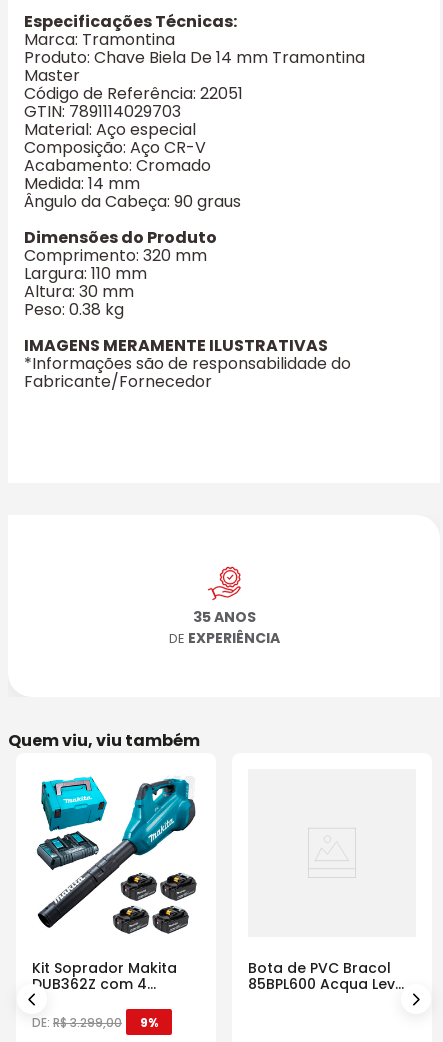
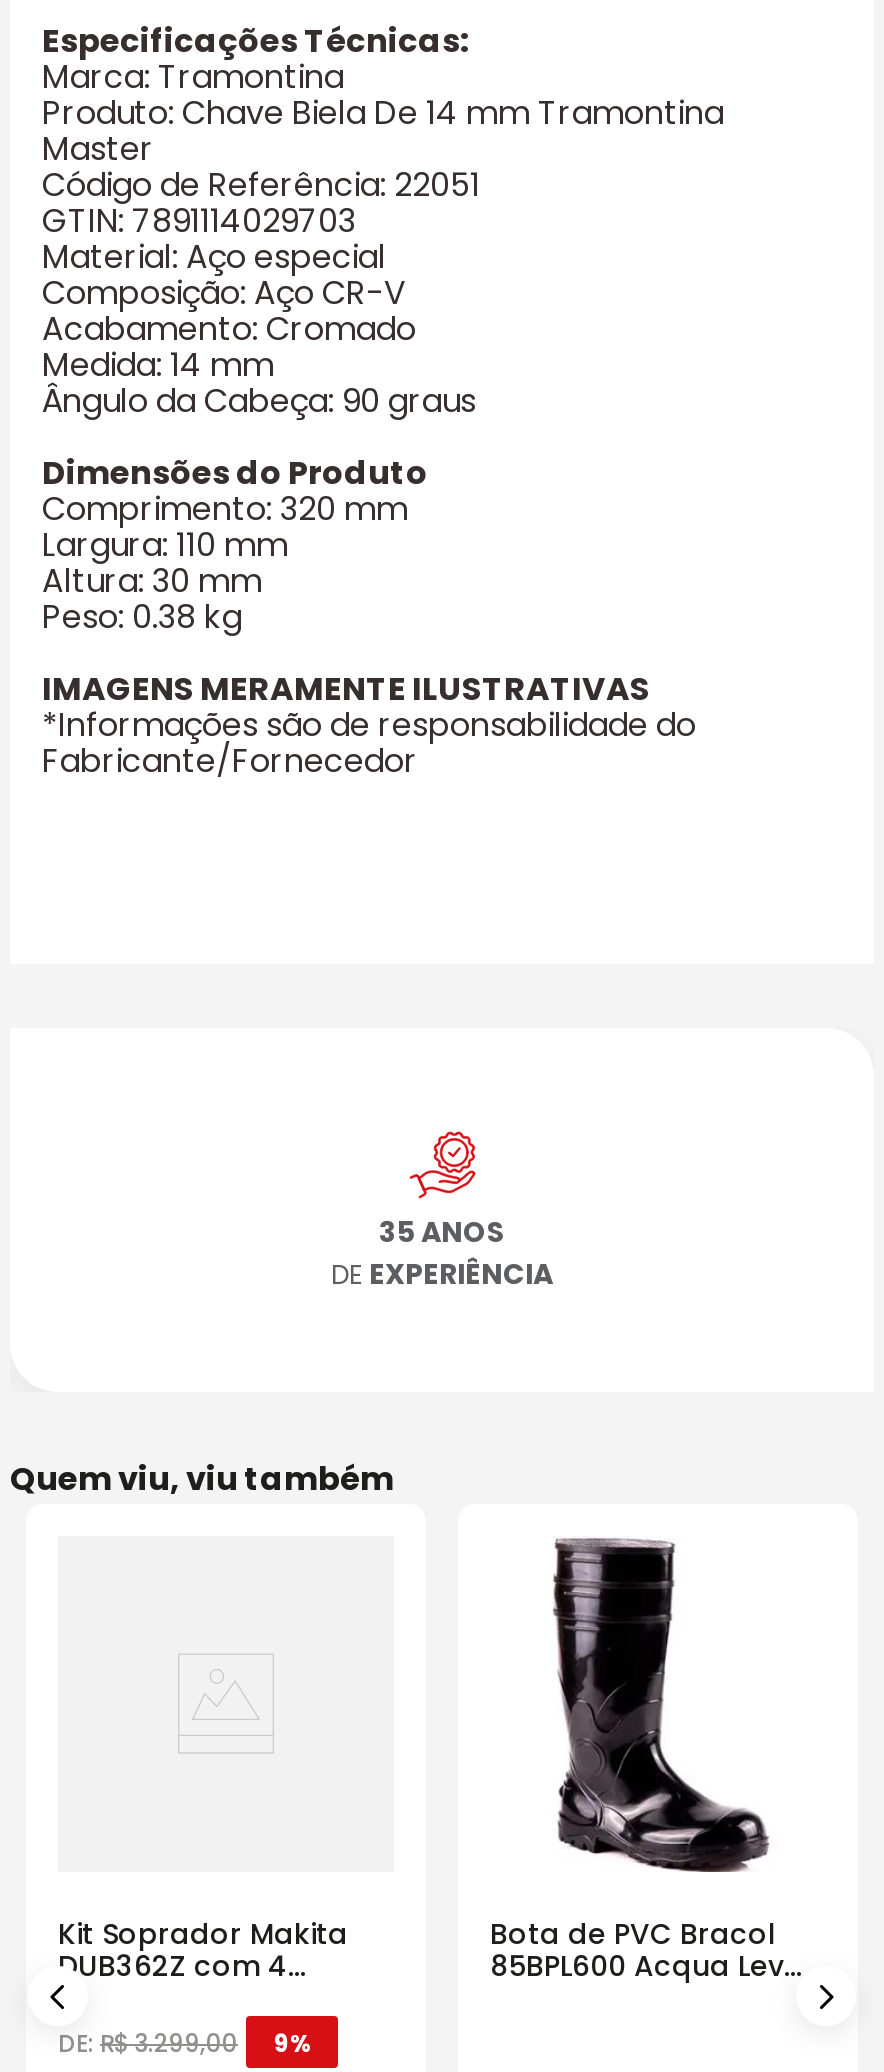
none -> [552,1538,770,1874] [image]
[36,776,197,935] [image] -> none

